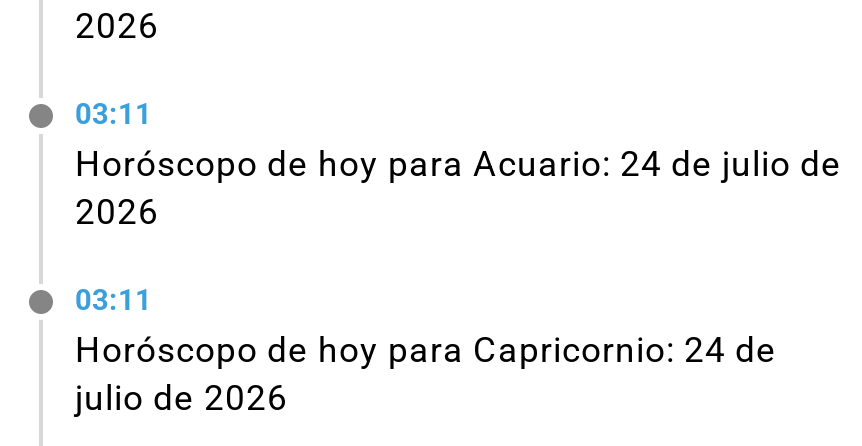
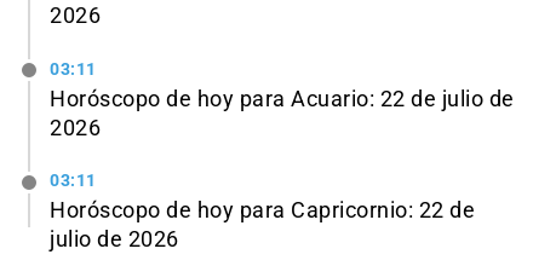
[75,143,842,183] Horóscopo de hoy para Acuario: 24 de julio de -> [50,86,514,111] Horóscopo de hoy para Acuario: 22 de julio de
[75,329,777,369] Horóscopo de hoy para Capricornio: 24 de -> [50,199,475,223] Horóscopo de hoy para Capricornio: 22 de

